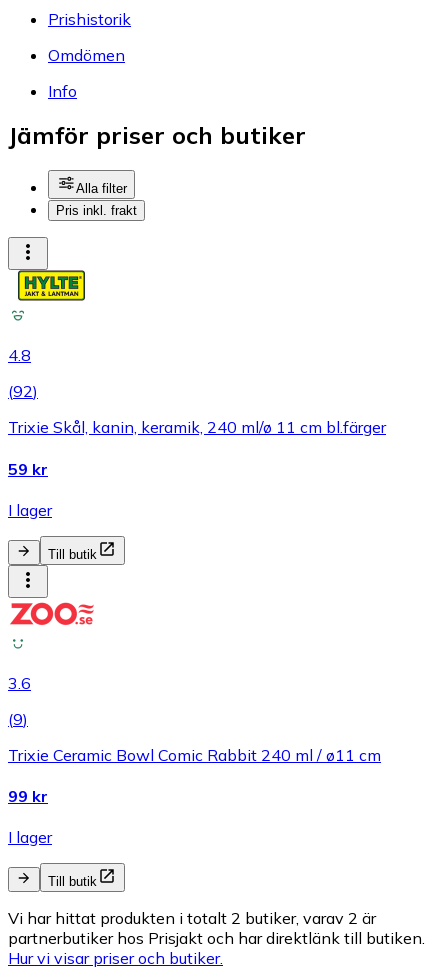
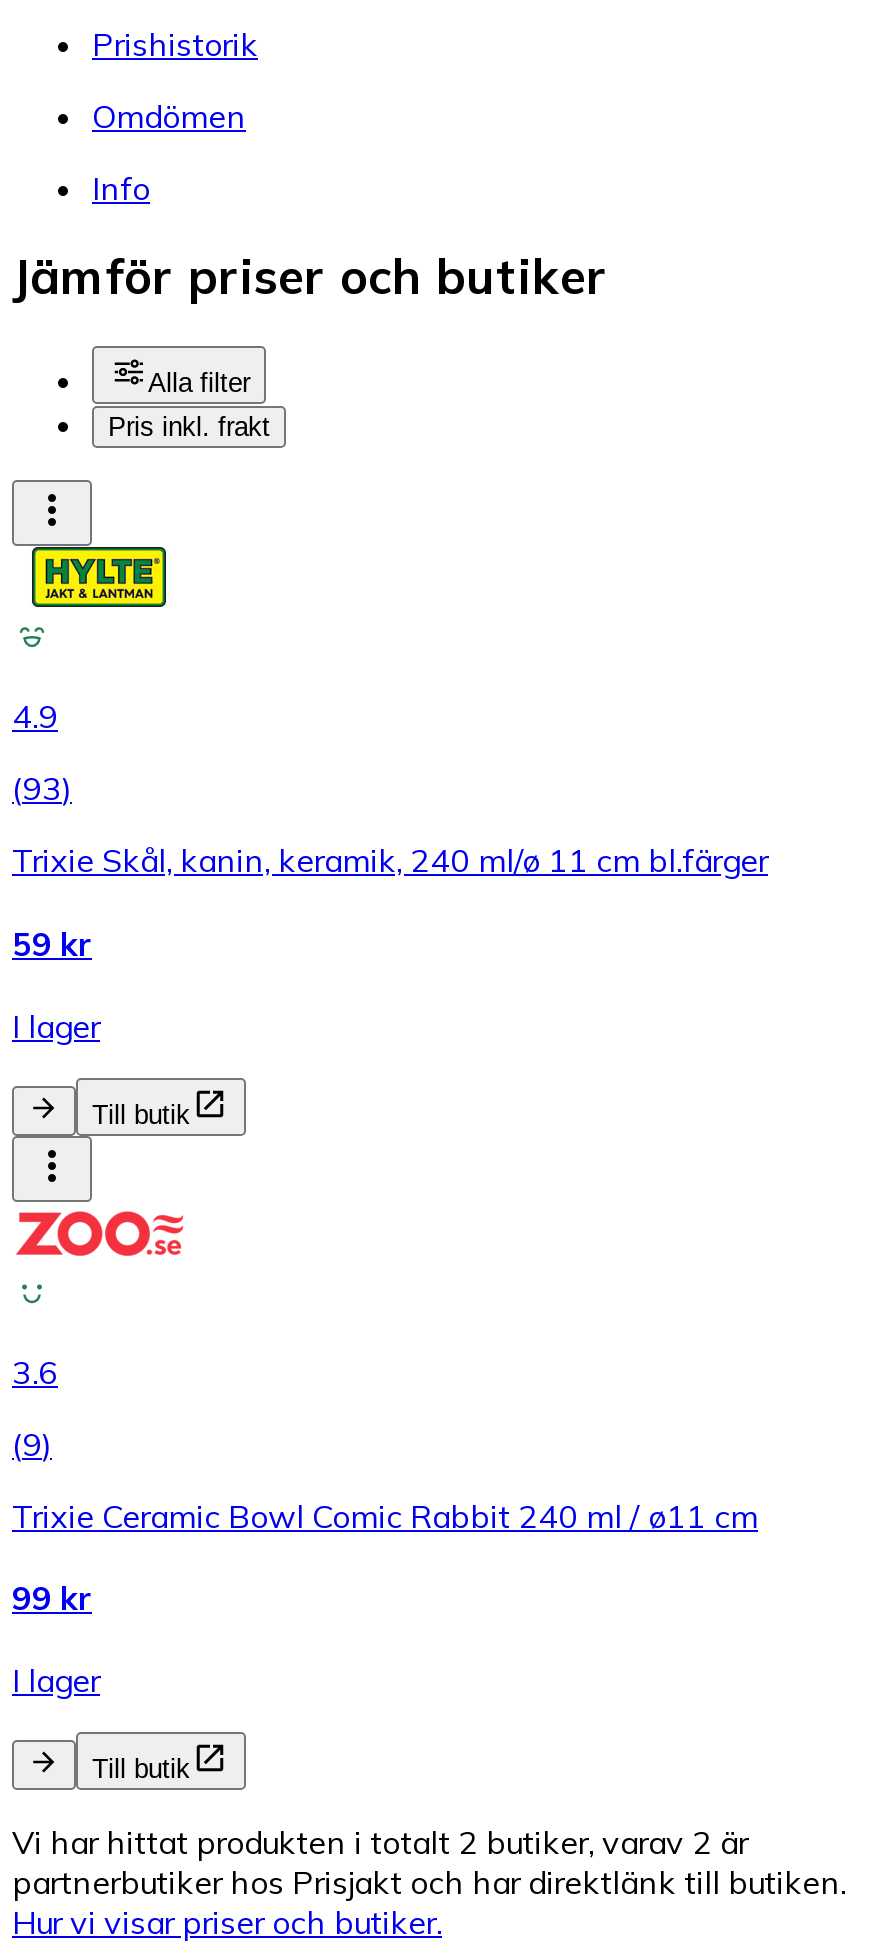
[8,345,31,365] 4.8 -> [12,697,58,737] 4.9
[8,381,38,401] (92) -> [12,769,72,809] (93)

